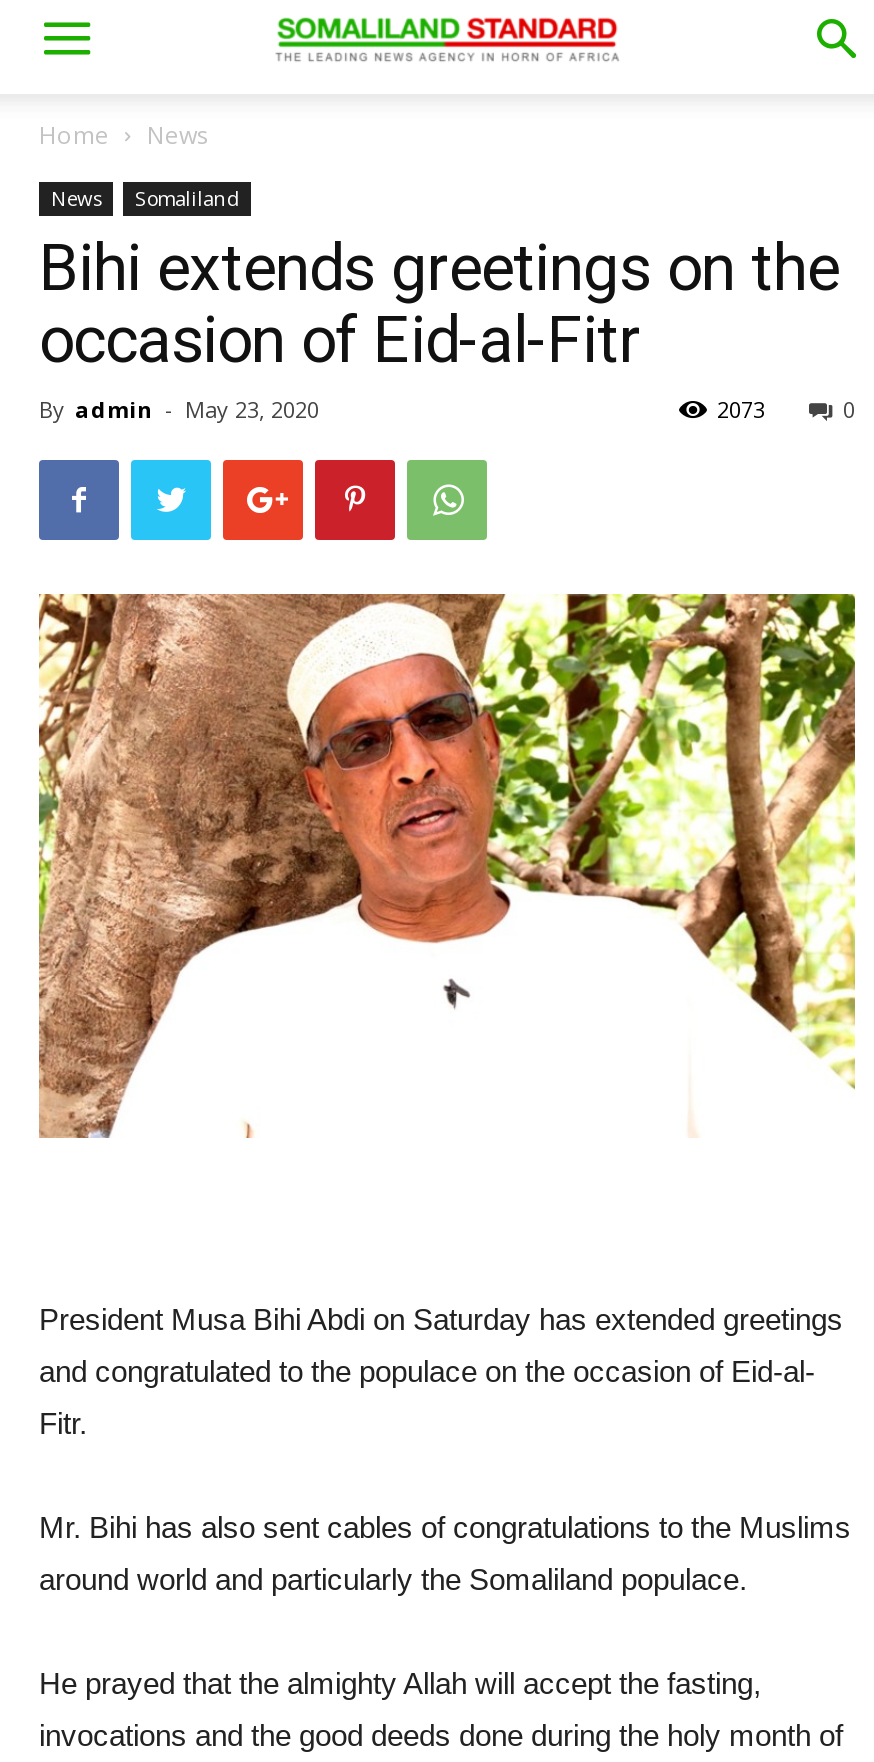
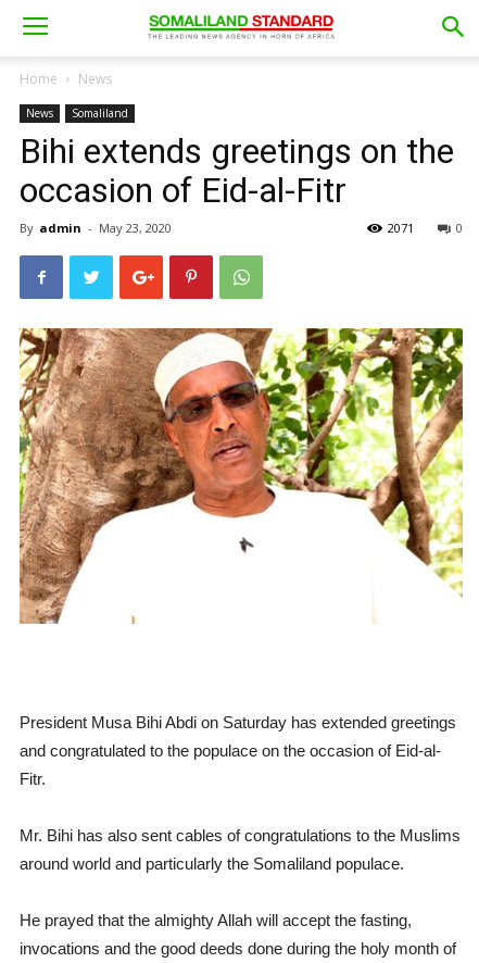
[717,394,765,424] 2073 -> [388,220,414,236] 2071

